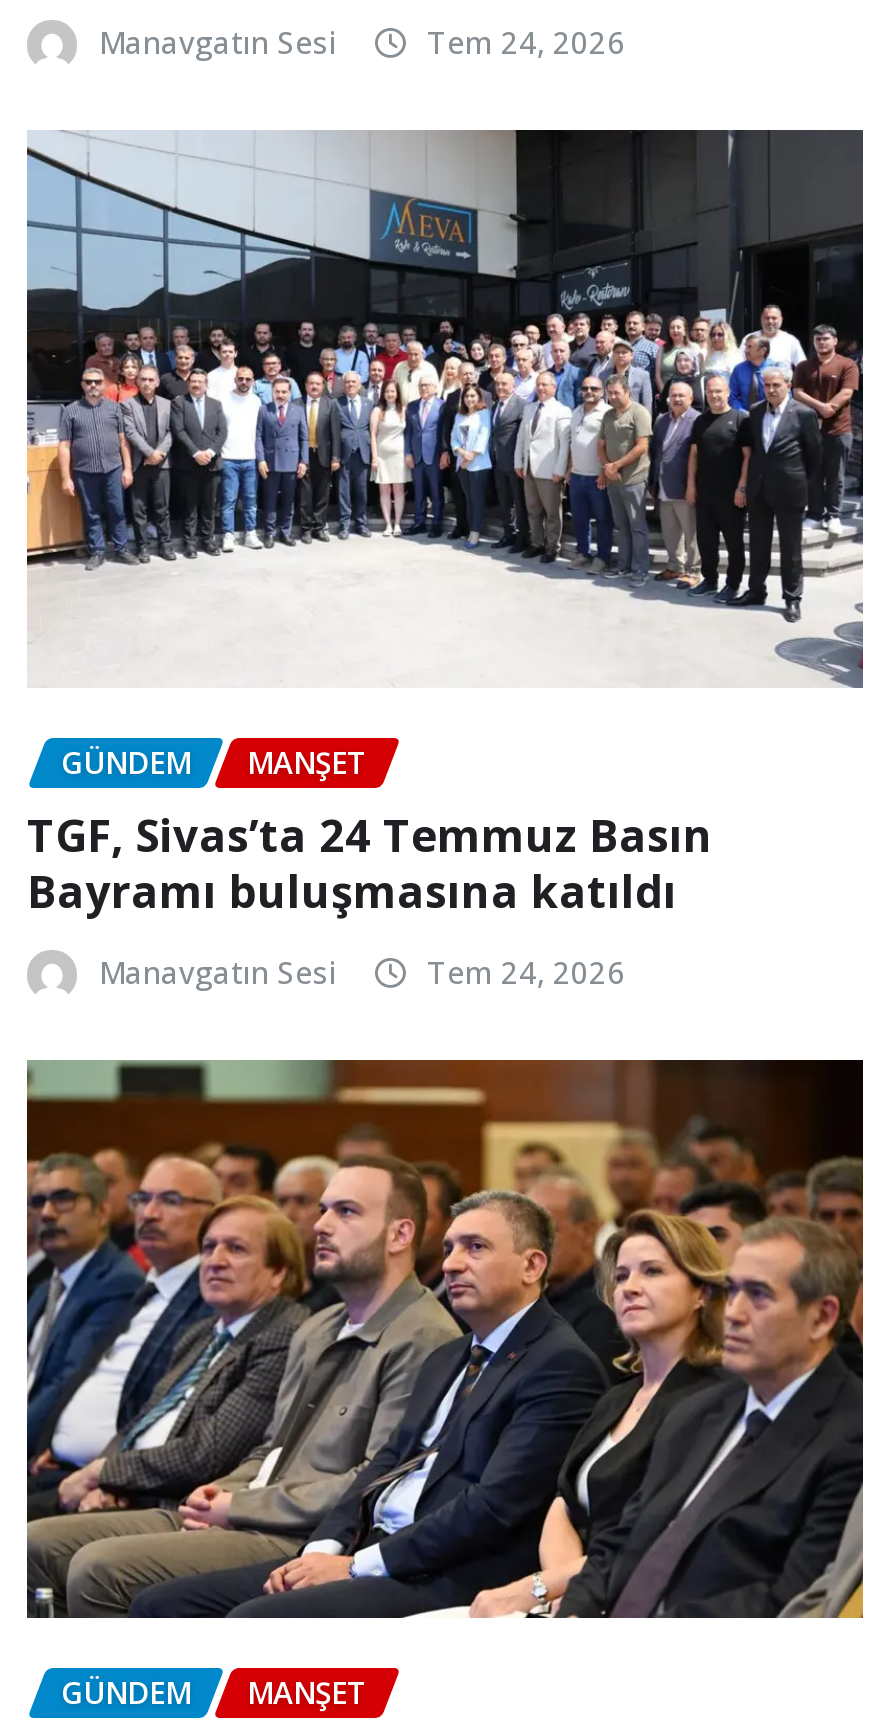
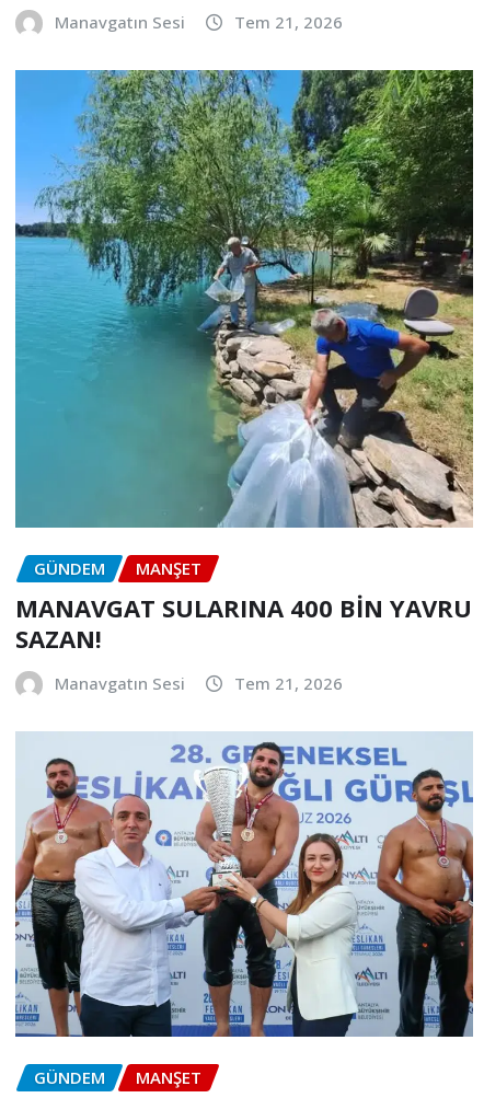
[427,23,625,63] Tem 24, 2026 -> [234,11,343,33] Tem 21, 2026
[25,127,863,689] [image] -> [14,69,474,529] [image]
[27,805,713,921] TGF, Sivas’ta 24 Temmuz Basın | Bayramı buluşmasına katıldı -> [15,592,472,655] MANAVGAT SULARINA 400 BİN YAVRU | SAZAN!
[427,953,625,993] Tem 24, 2026 -> [234,673,343,694] Tem 21, 2026
[25,1059,865,1621] [image] -> [14,732,474,1038] [image]

